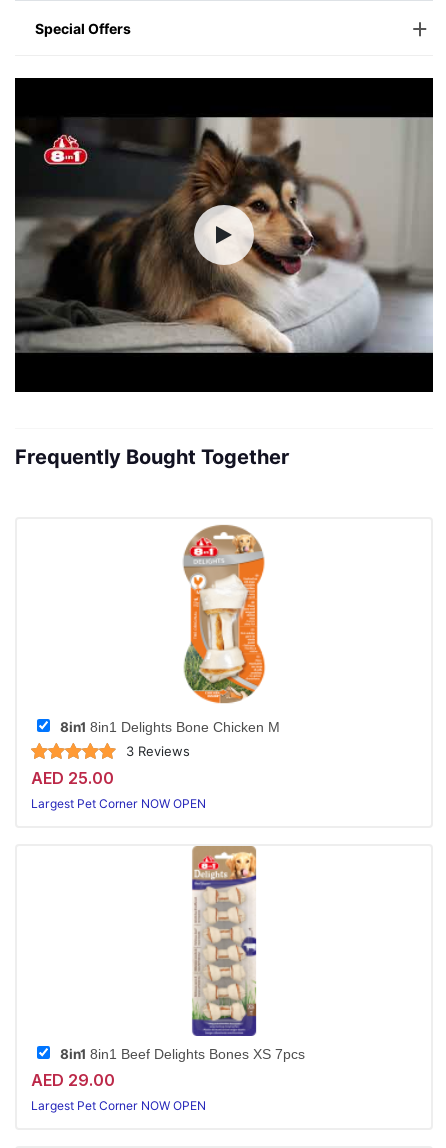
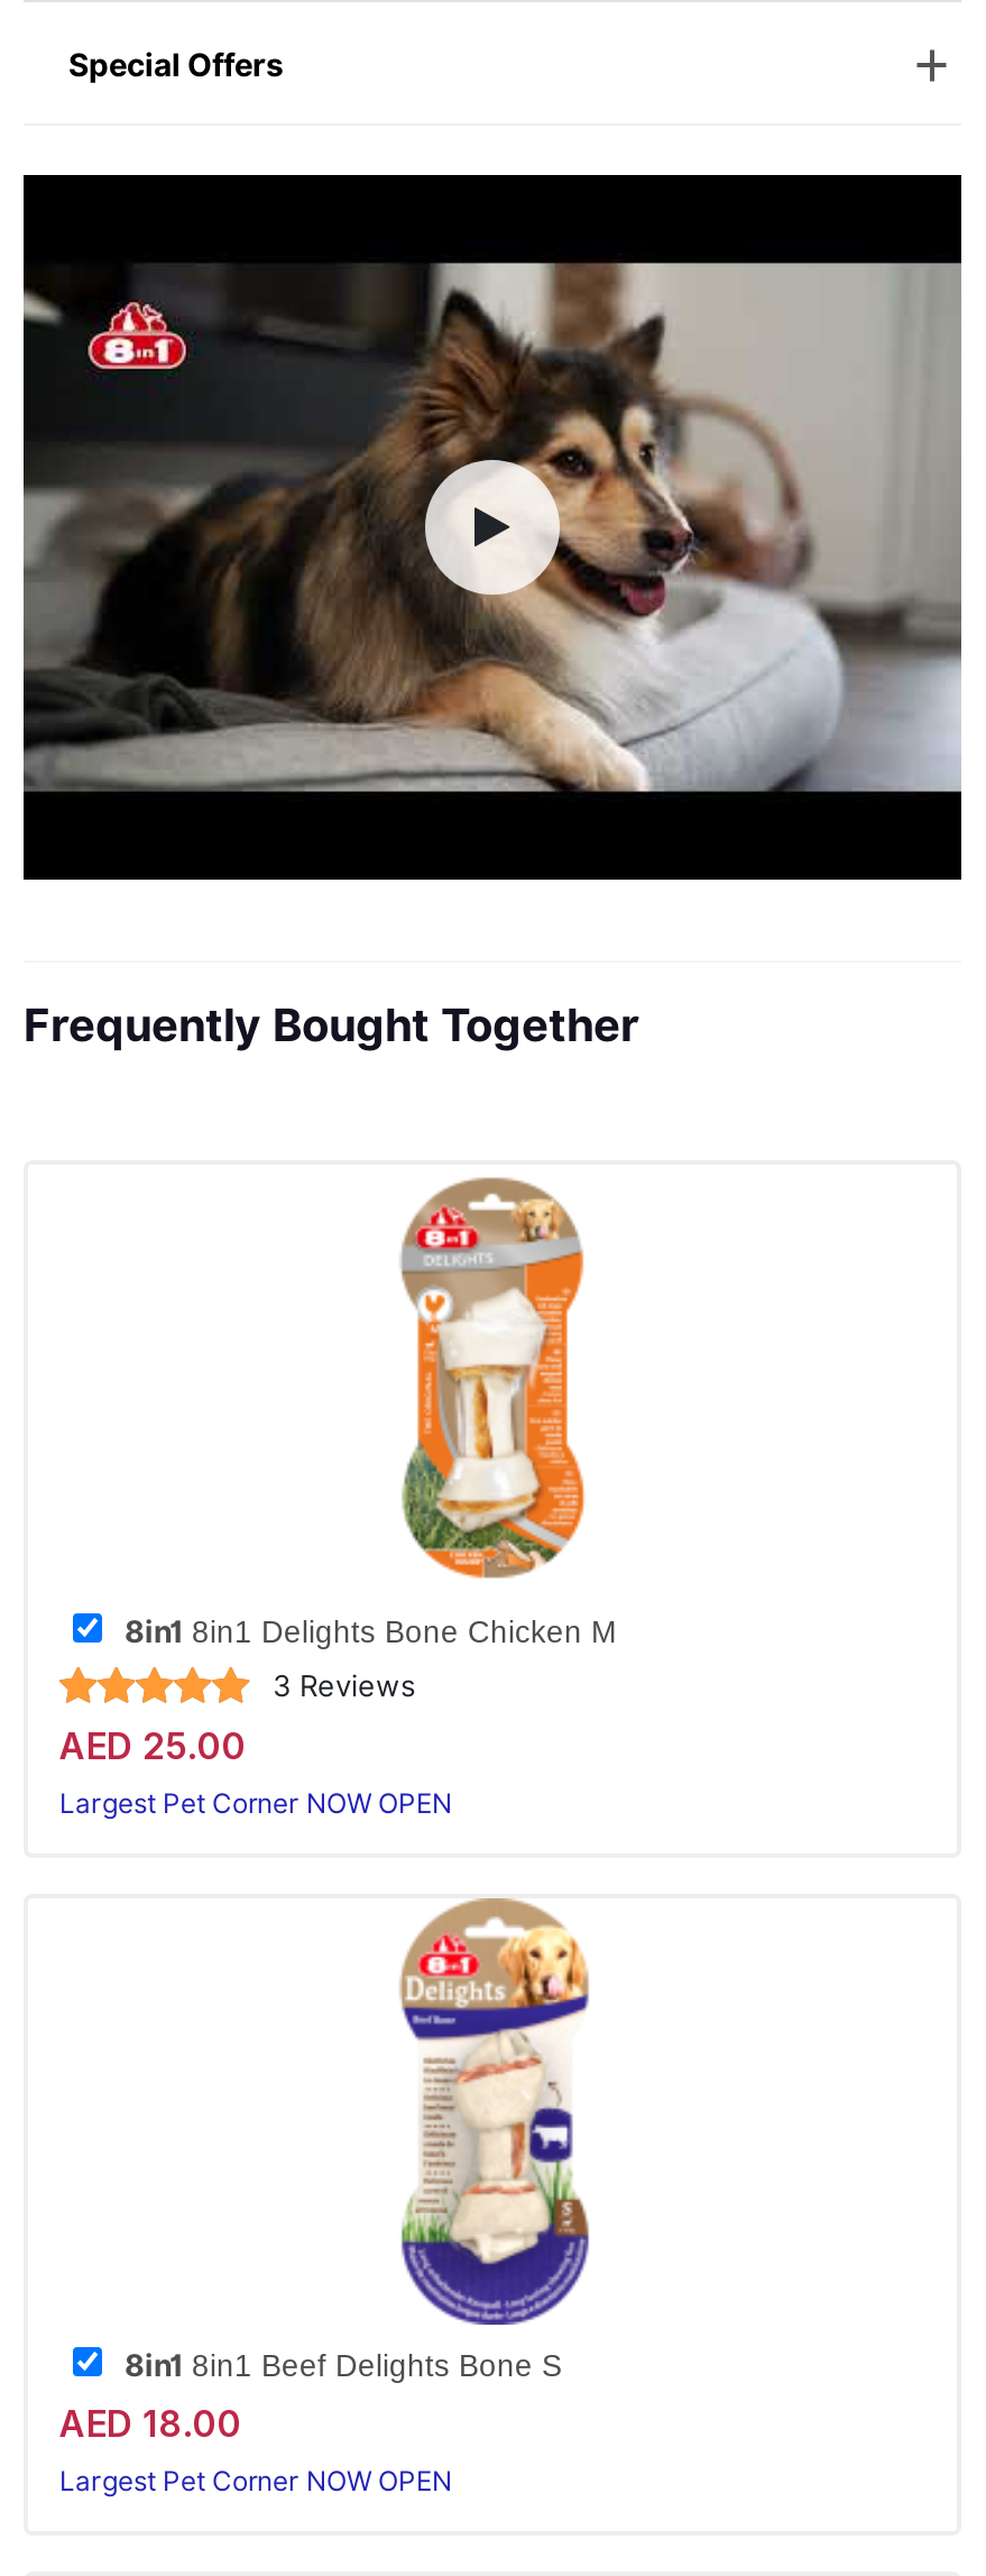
[31,845,305,1089] [image] | 8in1 8in1 Beef Delights Bones XS 7pcs | AED 29.00 -> [59,1898,591,2445] [image] | 8in1 8in1 Beef Delights Bone S | AED 18.00

